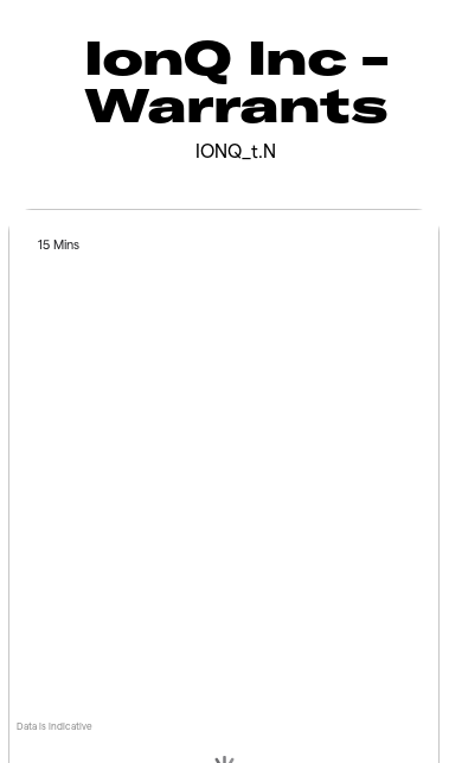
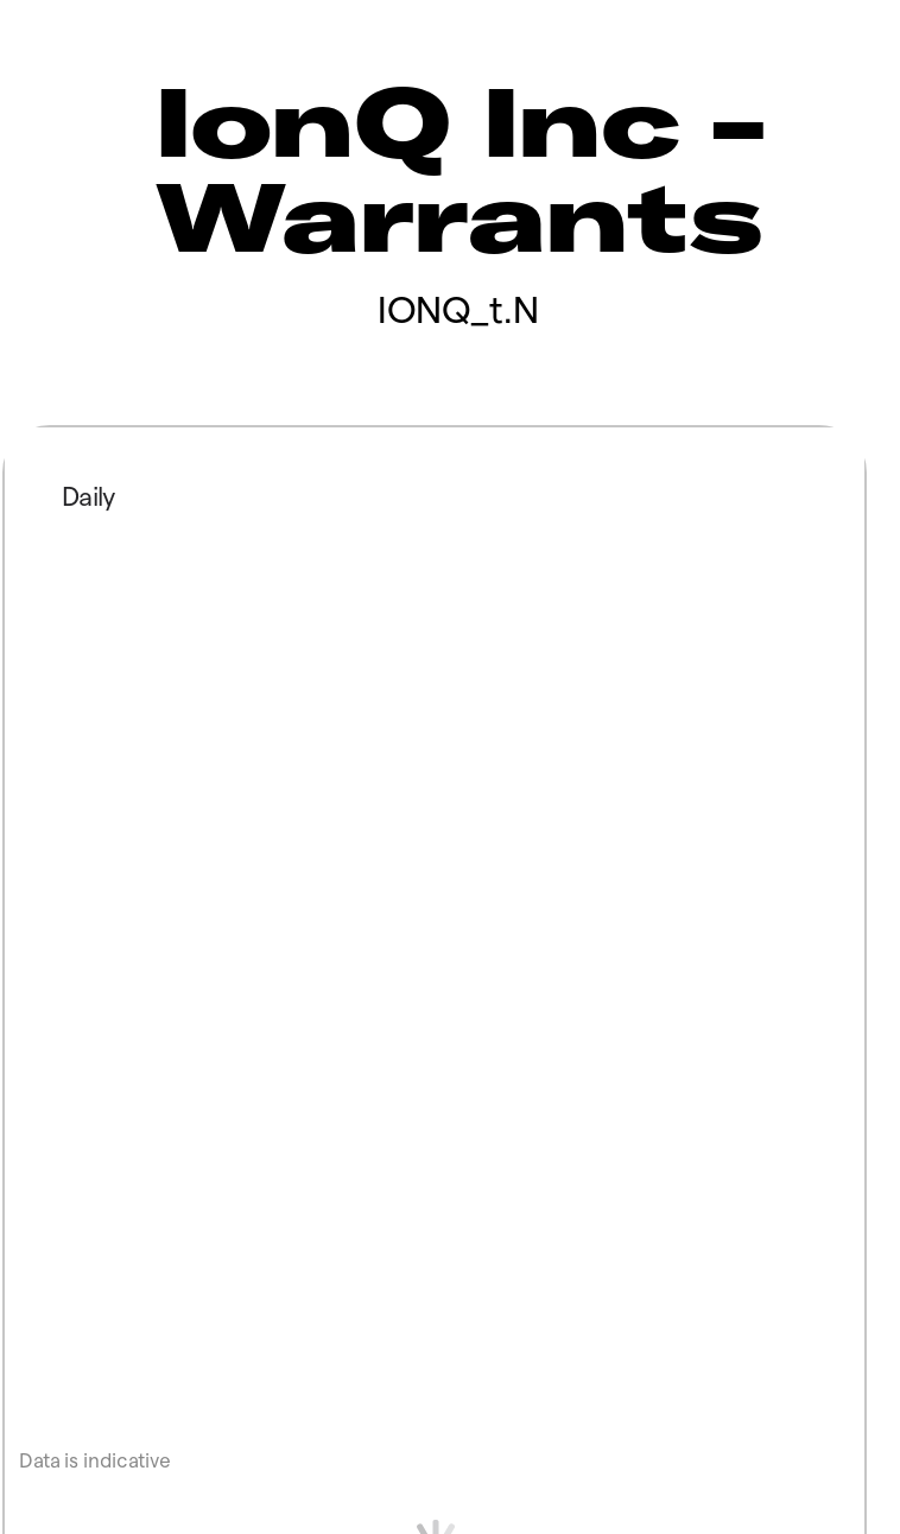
[38,236,79,251] 15 Mins -> [62,479,117,510] Daily

